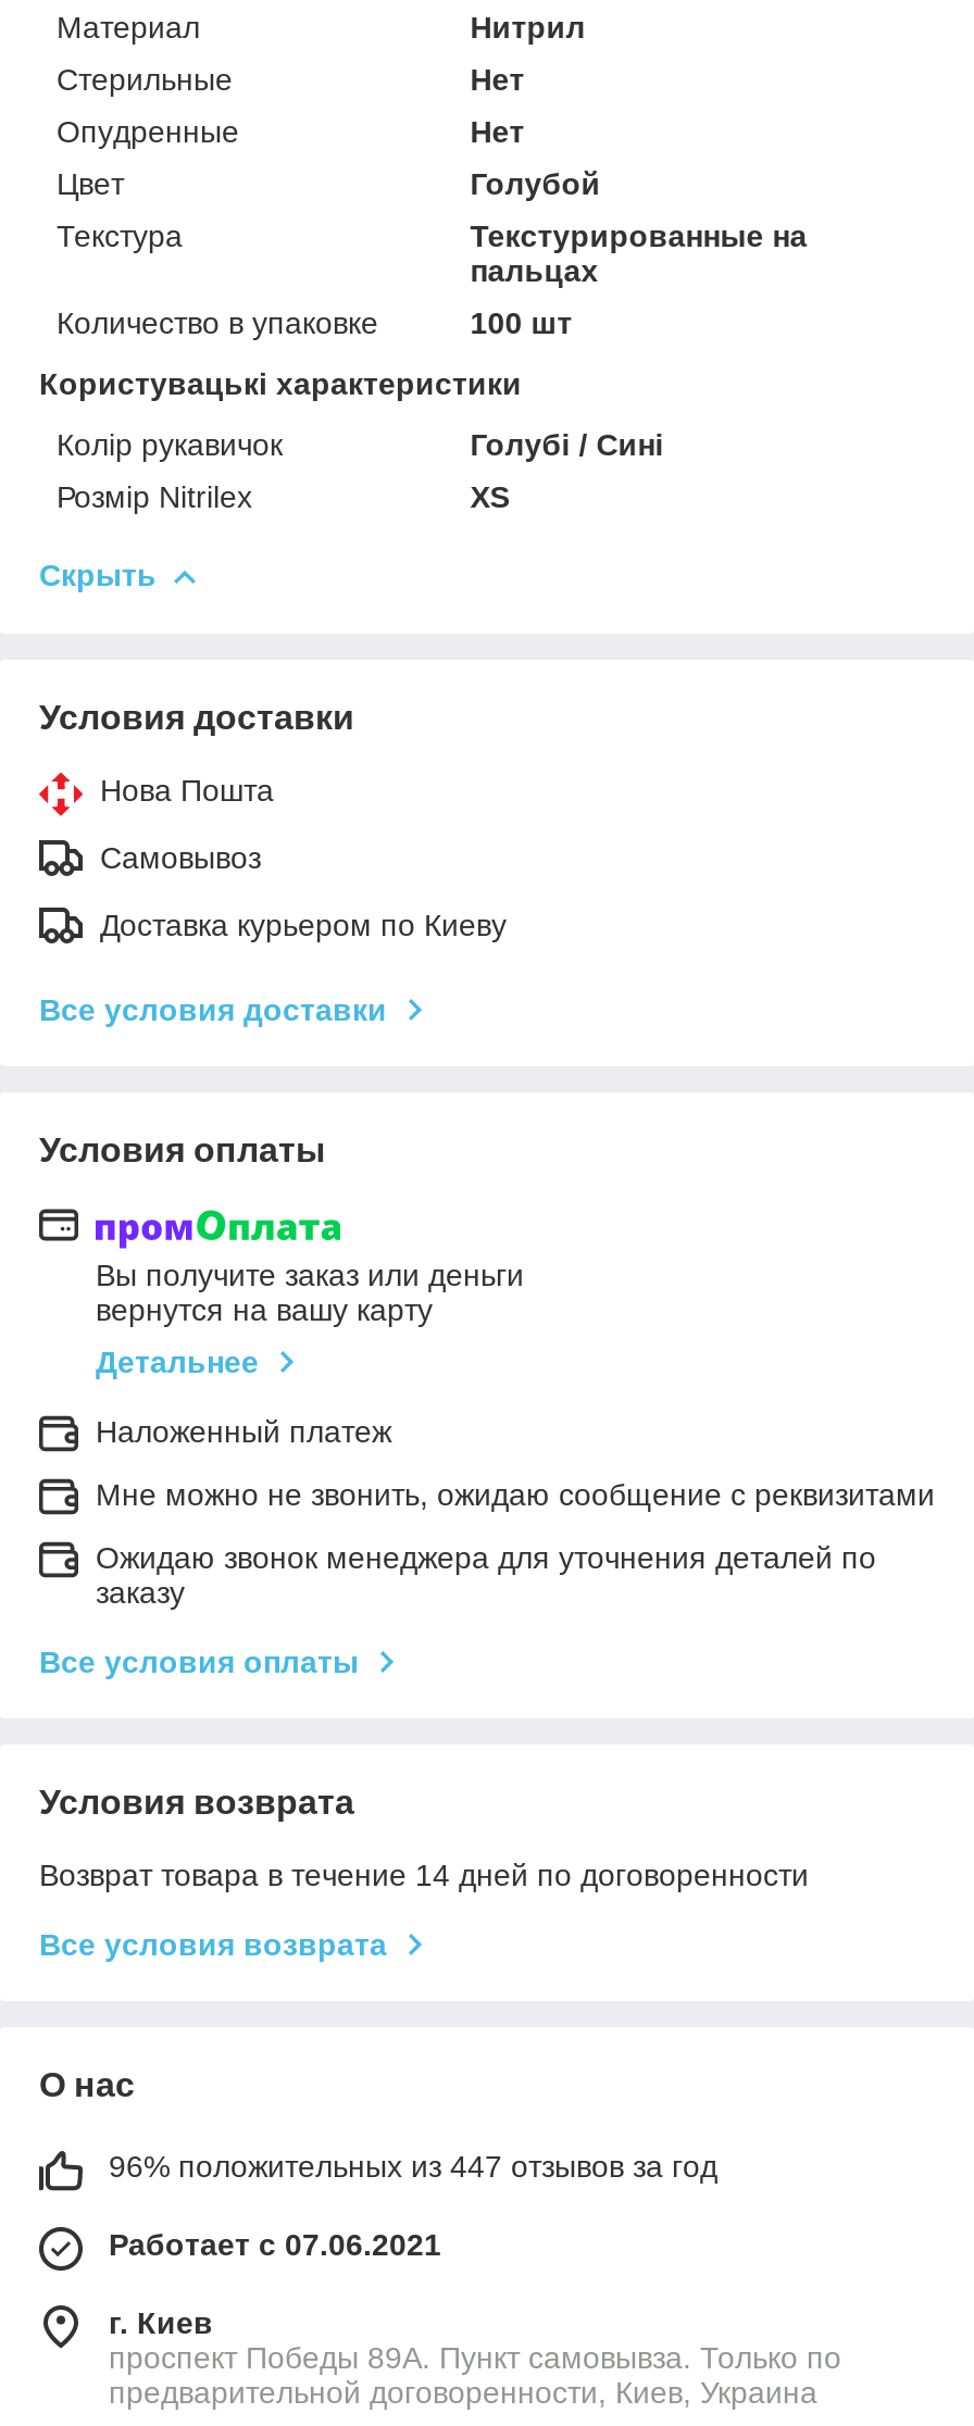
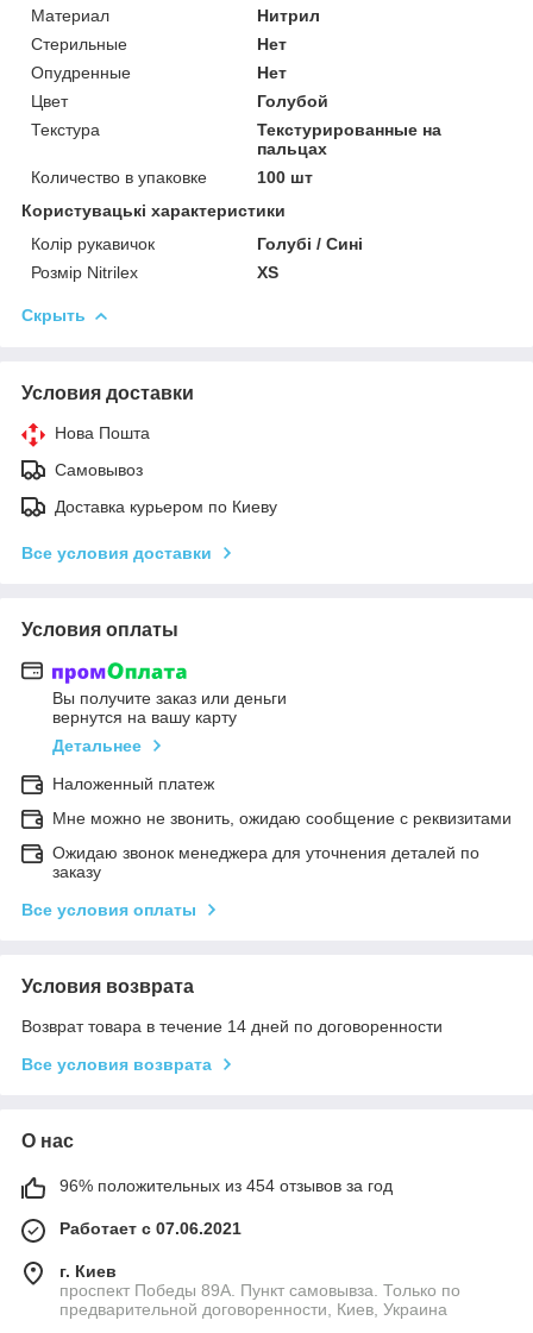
[109,2149,717,2184] 96% положительных из 447 отзывов за год -> [59,1176,393,1195] 96% положительных из 454 отзывов за год

